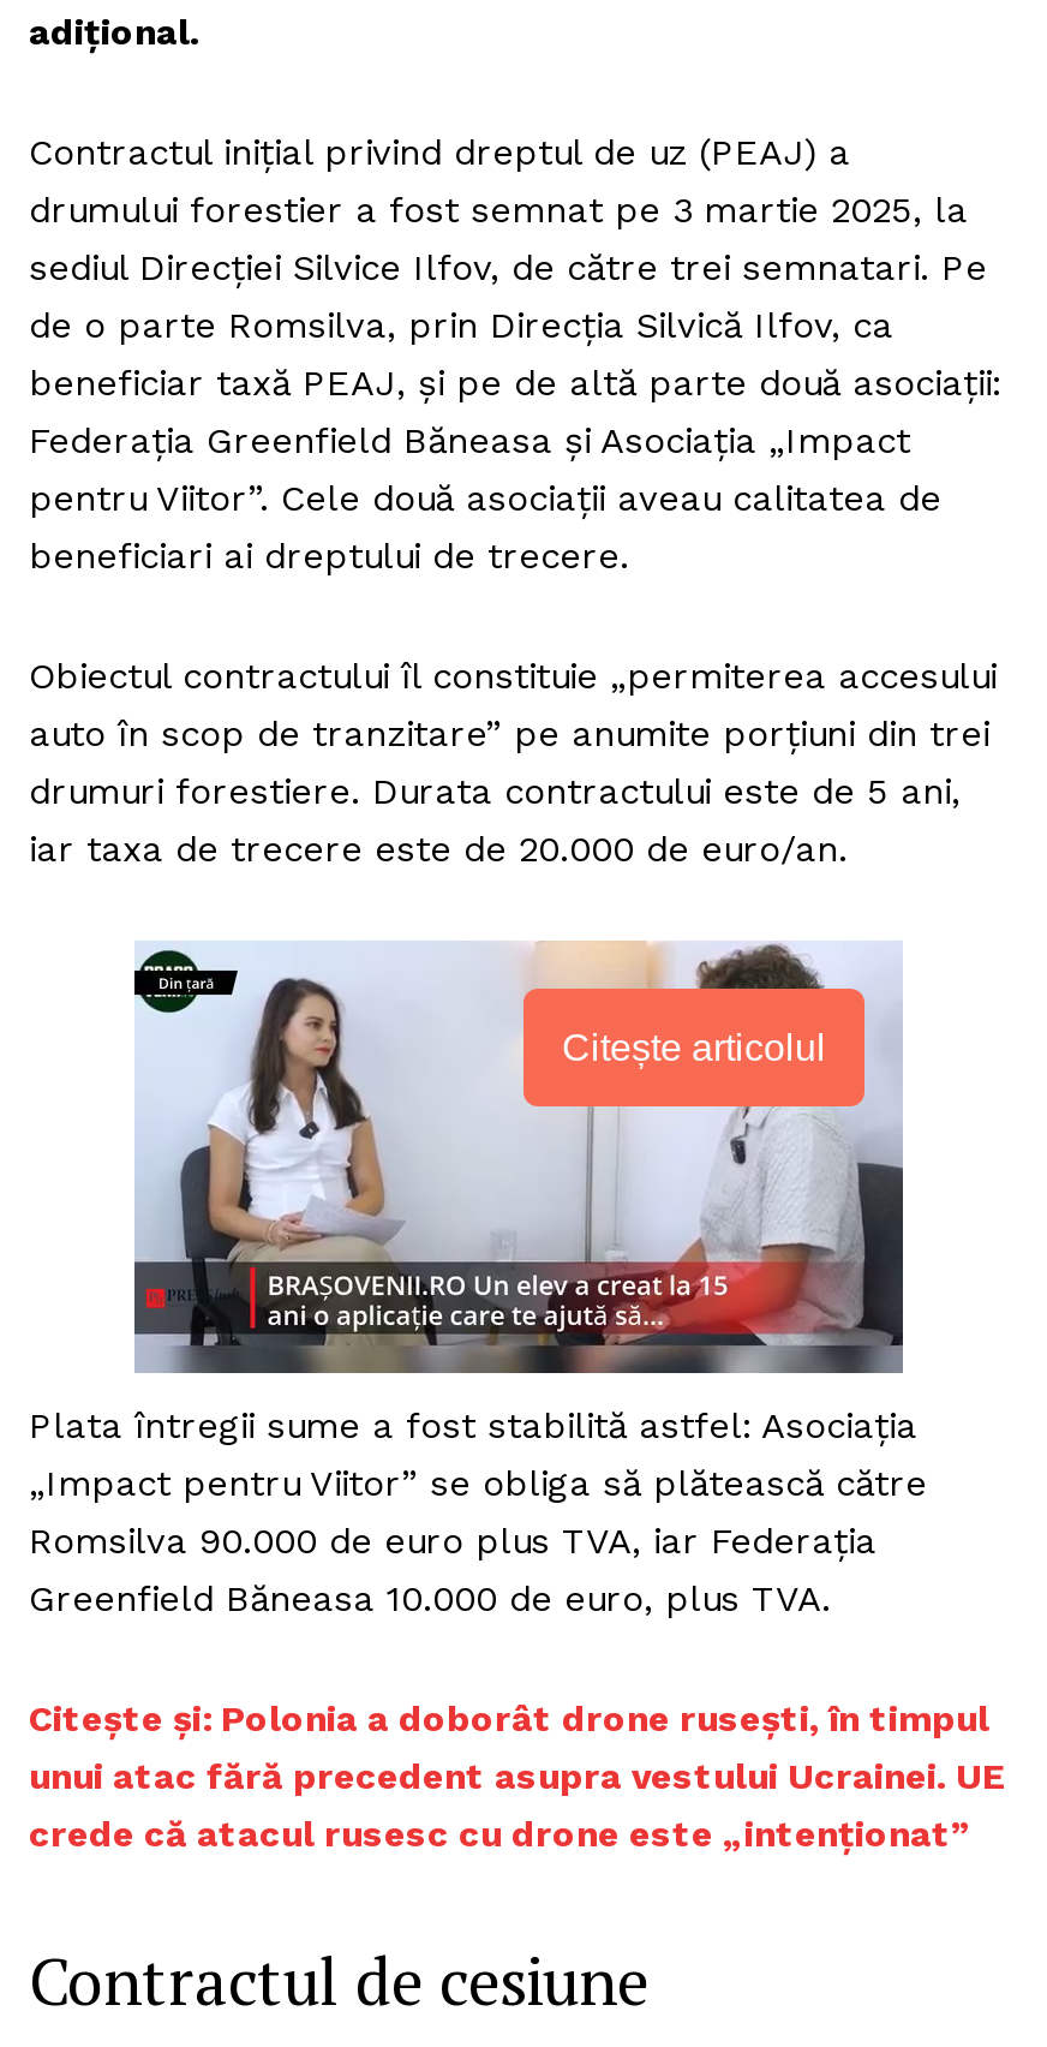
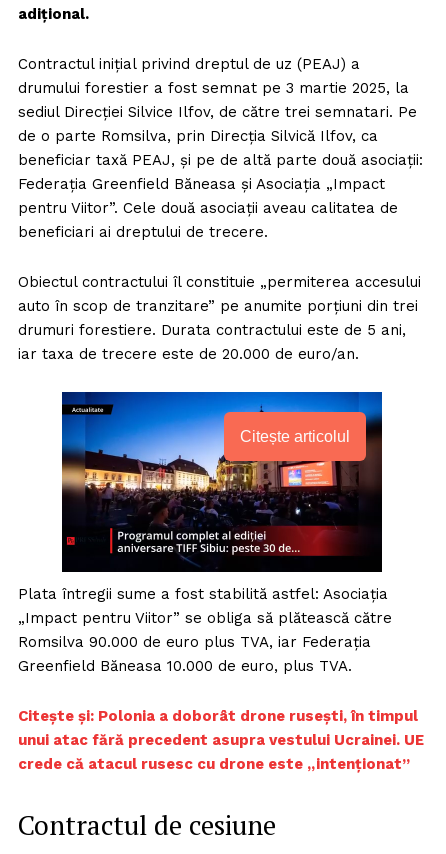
[132,939,905,1374] [image] -> [61,391,383,573] [image]

